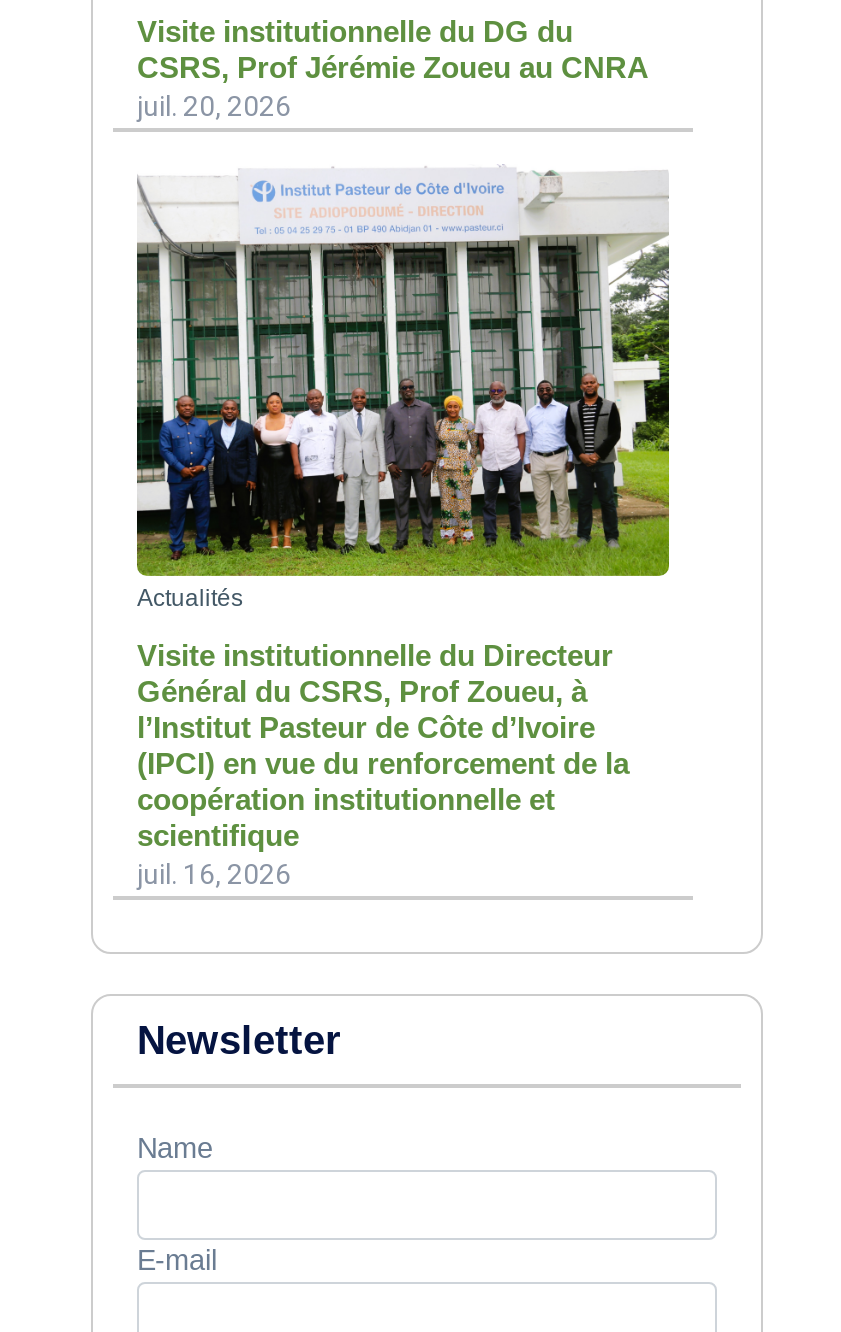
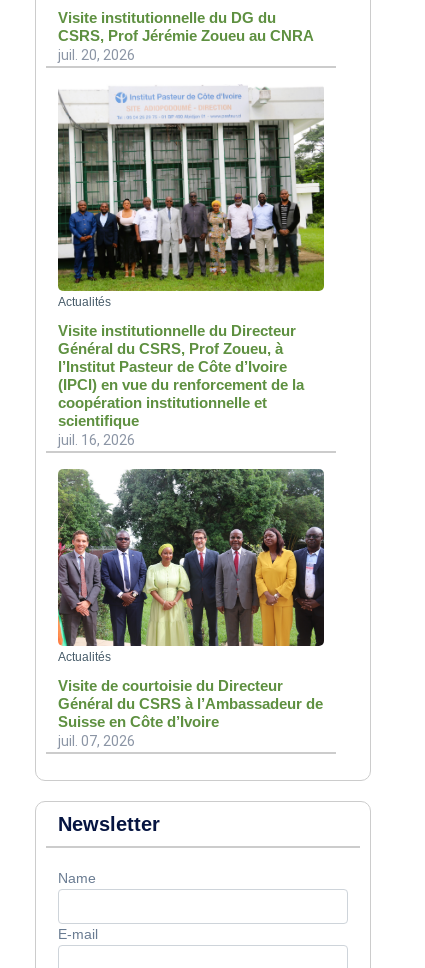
none -> [57,468,325,749] [image] | Actualités | Visite de courtoisie du Directeur | Général du CSRS à l’Ambassadeur de | Suisse en Côte d’Ivoire | juil. 07, 2026

